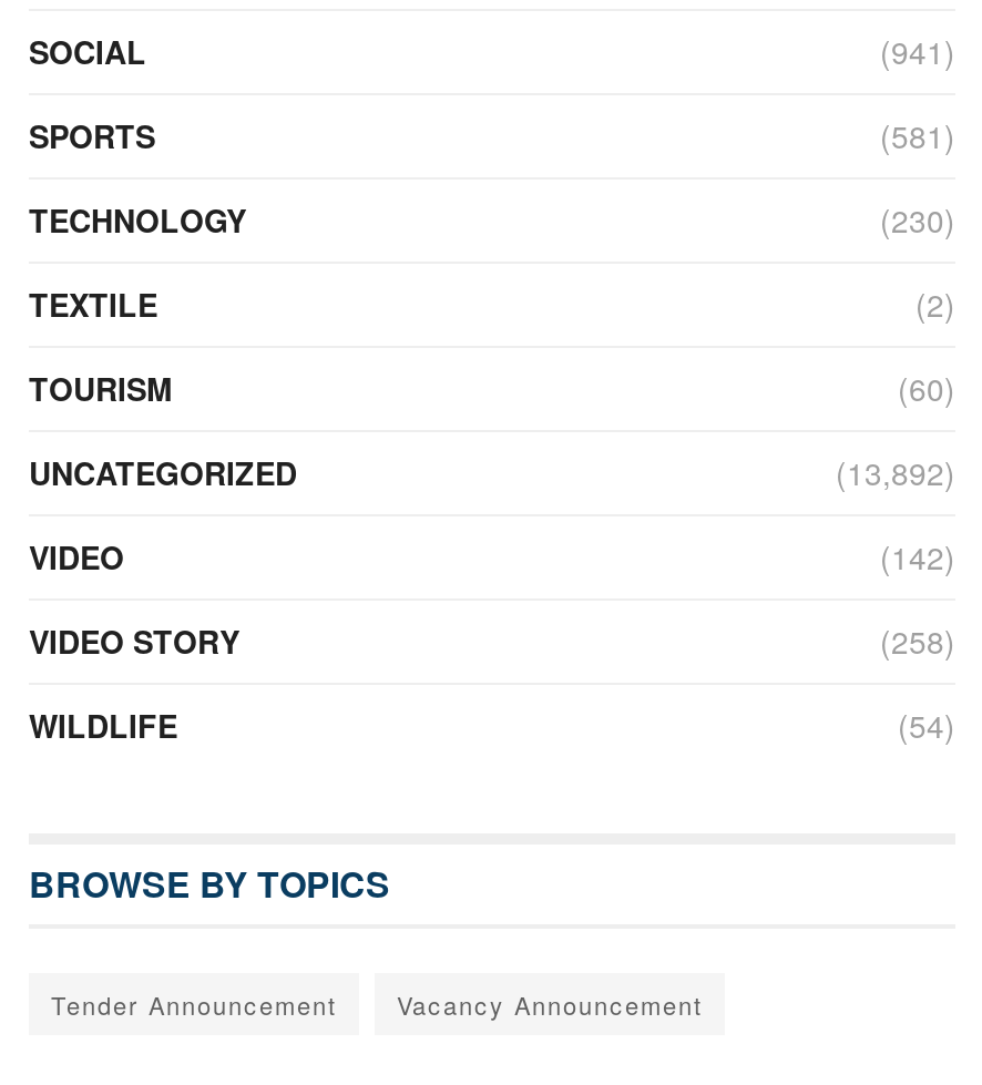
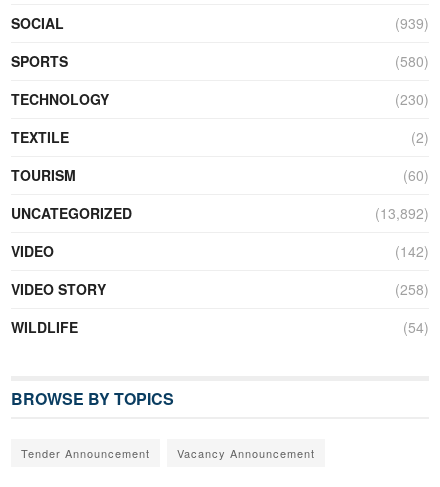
[880,29,955,73] (941) -> [395,13,429,33] (939)
[880,113,955,157] (581) -> [395,51,429,71] (580)

